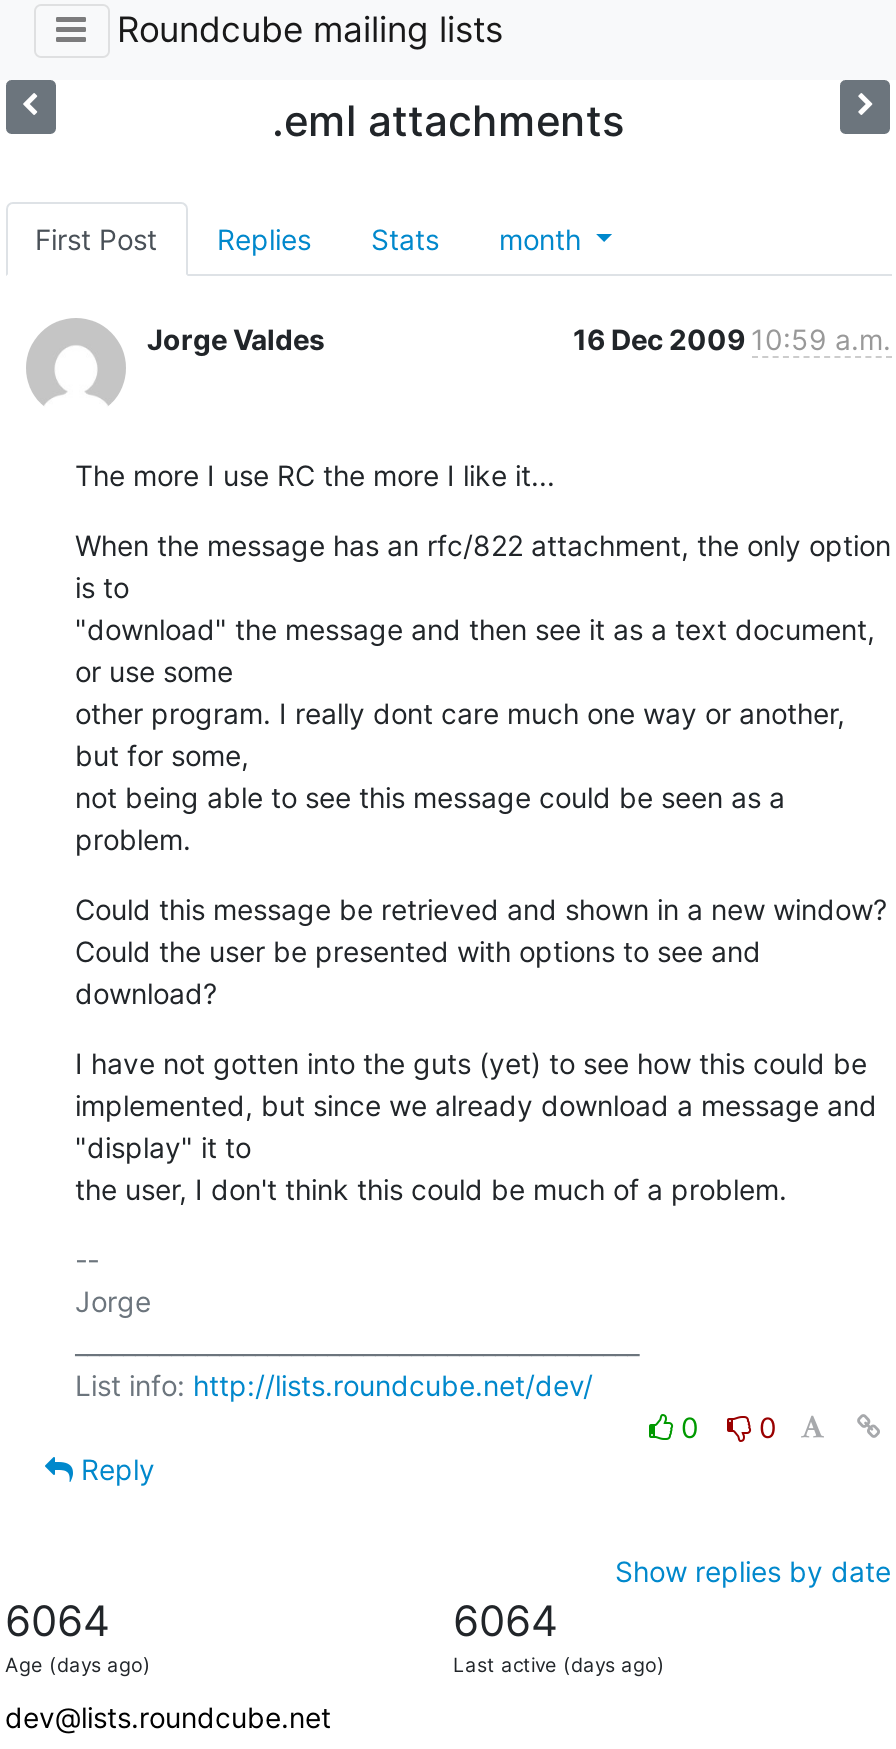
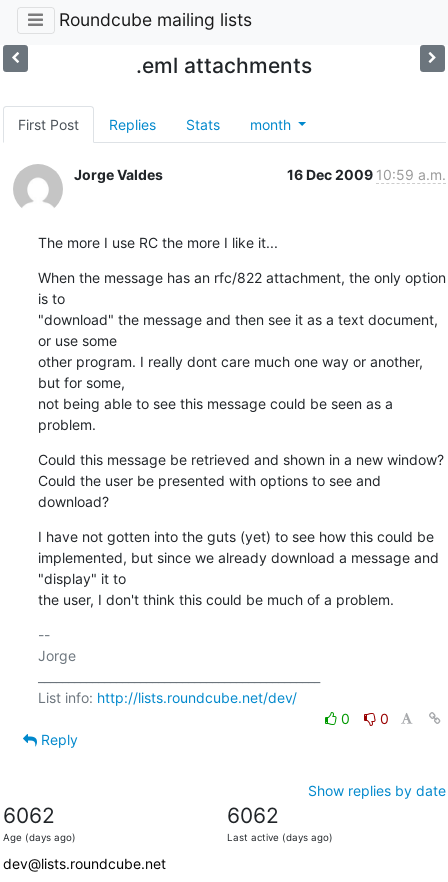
[5,1596,109,1646] 6064 -> [2,803,54,828] 6062
[453,1596,557,1646] 6064 -> [226,803,278,828] 6062

